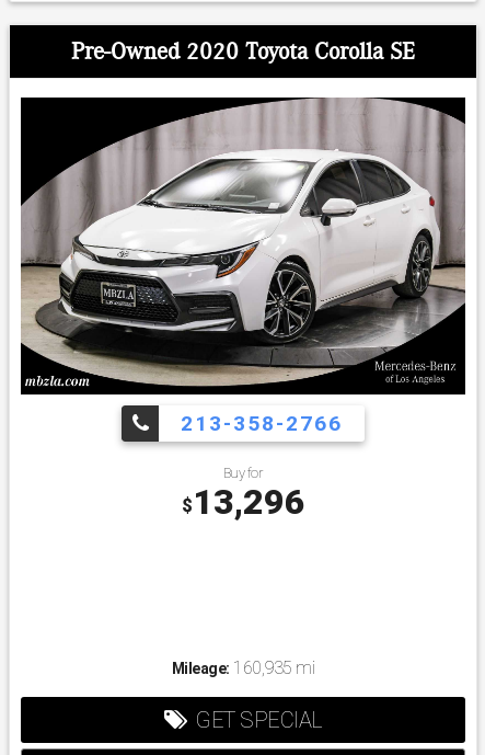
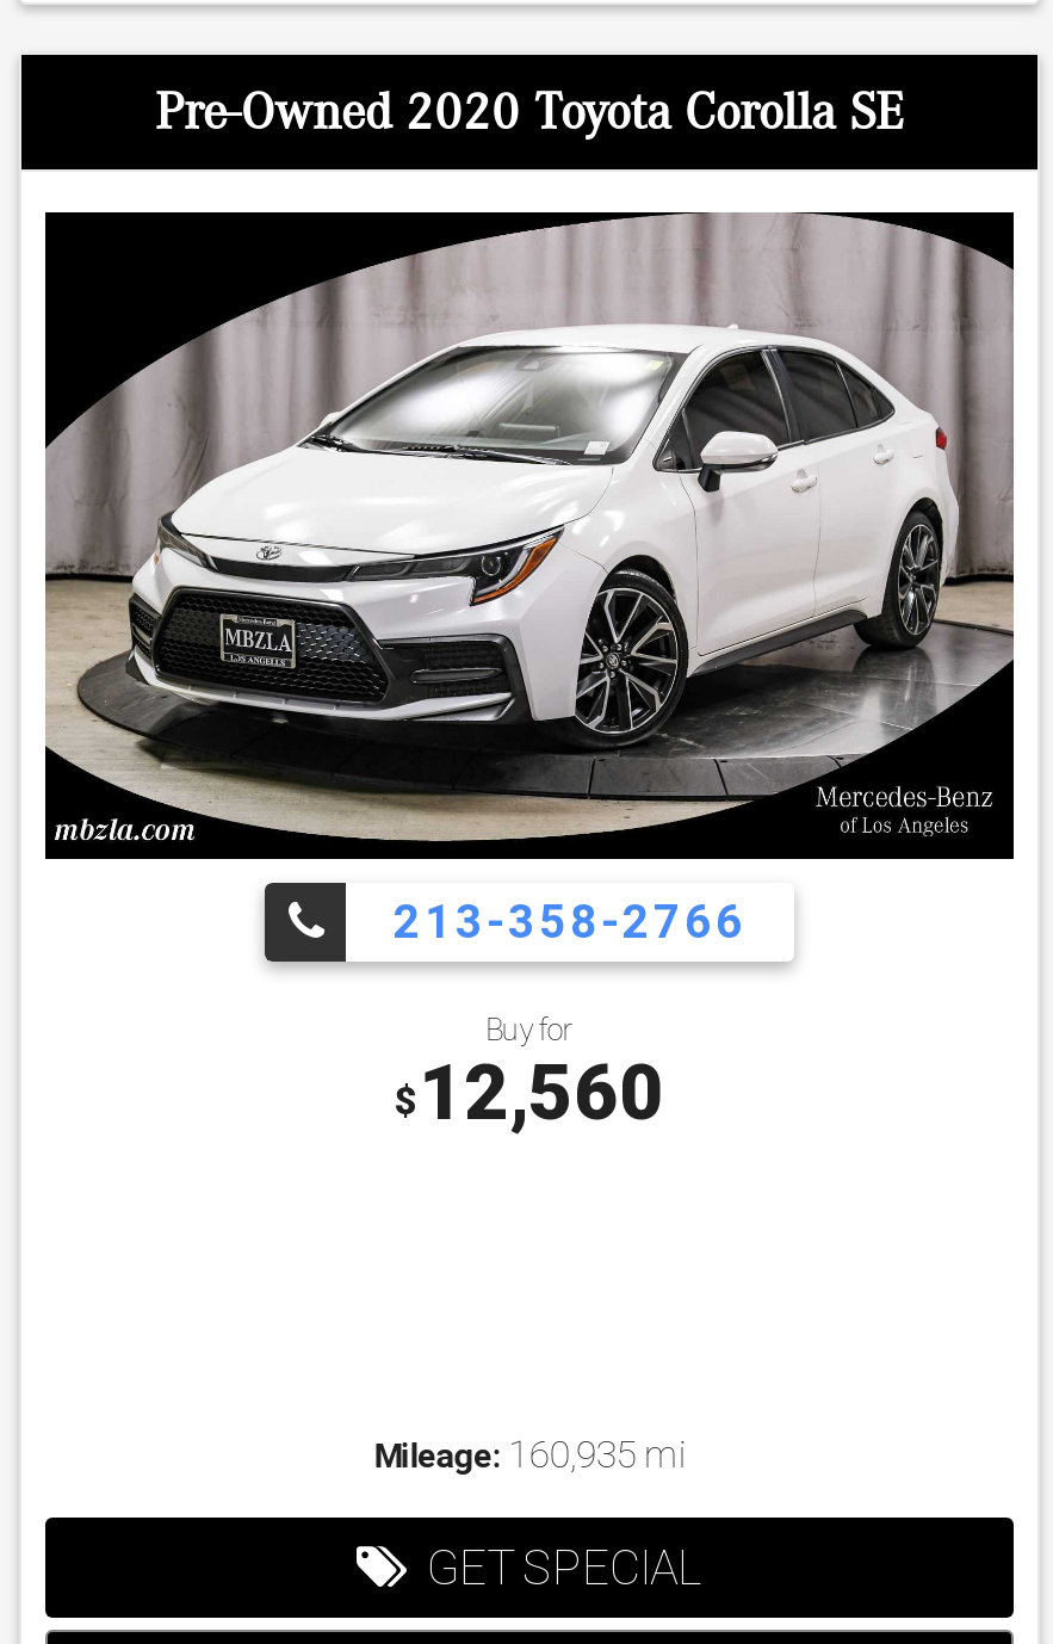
[181,481,305,522] $13,296 -> [395,1046,664,1137] $12,560

